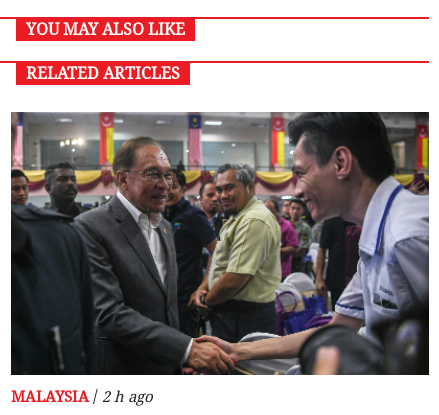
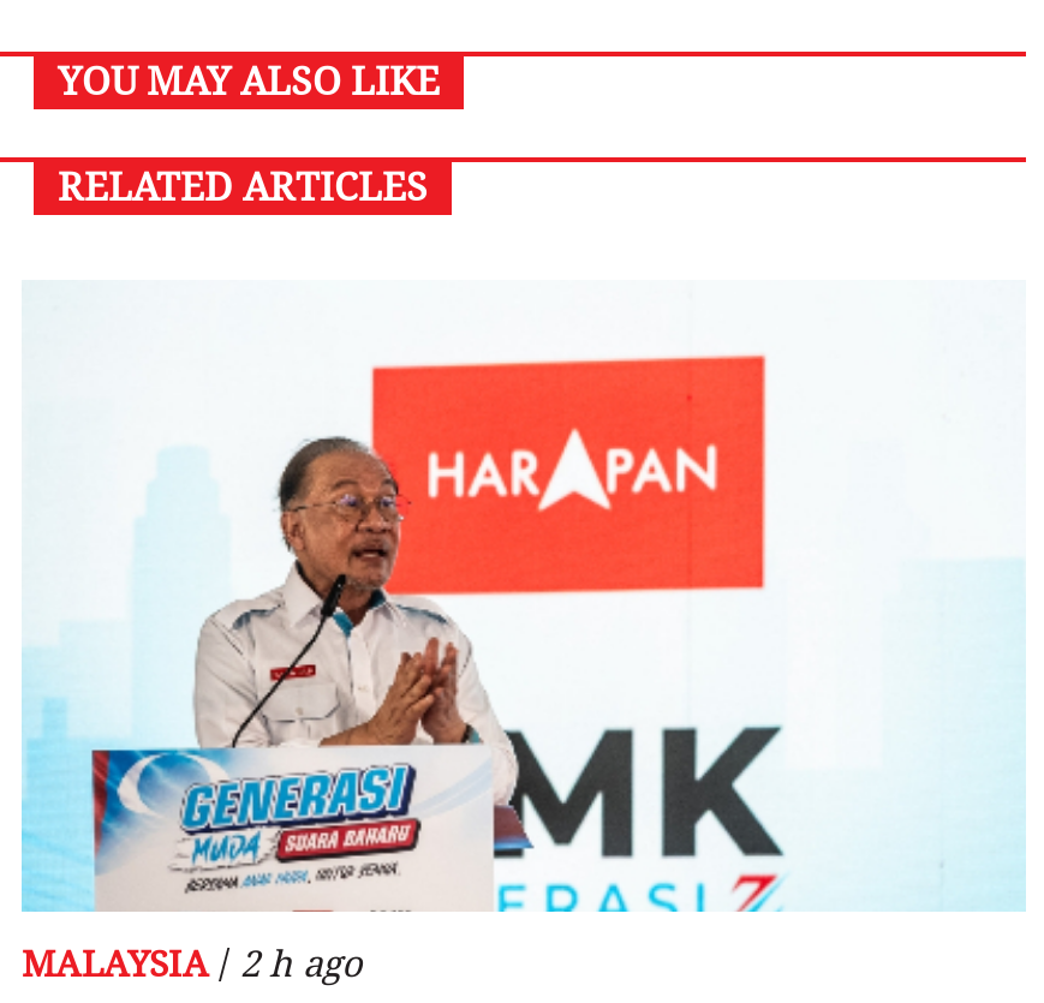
[10,111,430,376] [image] -> [22,280,1026,914] [image]

